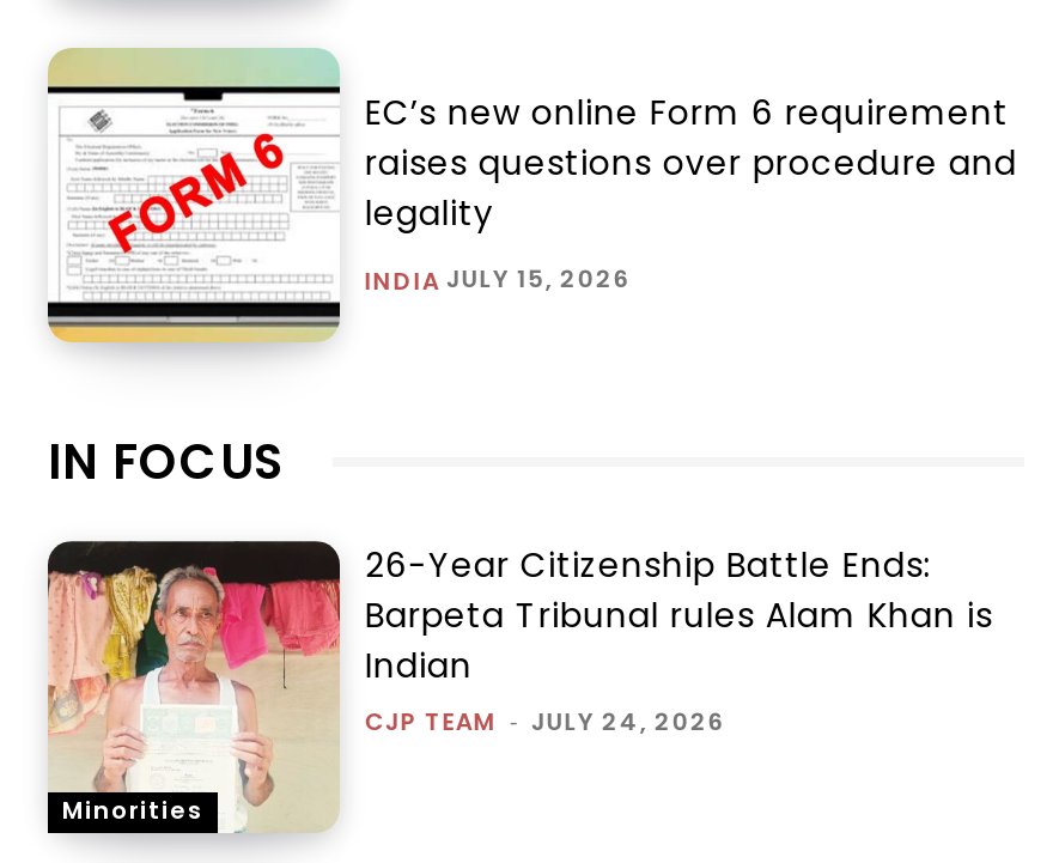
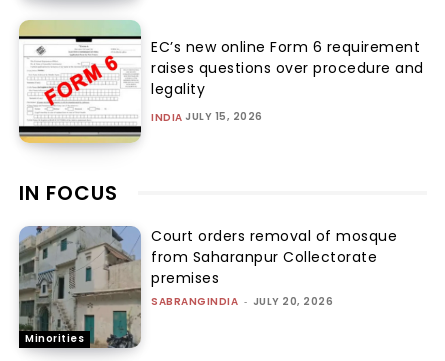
[45,540,993,833] [image] | 26-Year Citizenship Battle Ends: | Barpeta Tribunal rules Alam Khan is | Indian | CJP TEAM - JULY 24, 2026 -> [18,226,397,349] [image] | Court orders removal of mosque | from Saharanpur Collectorate | premises | SABRANGINDIA - JULY 20, 2026

